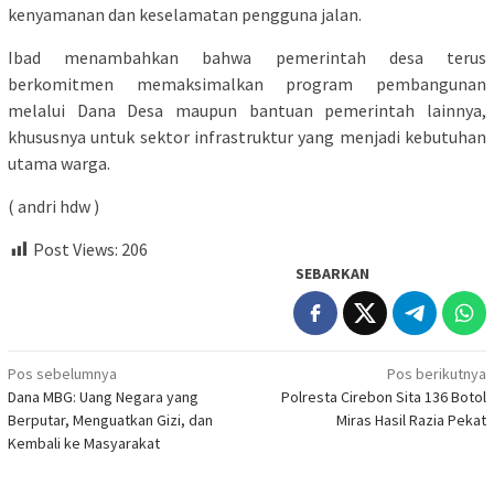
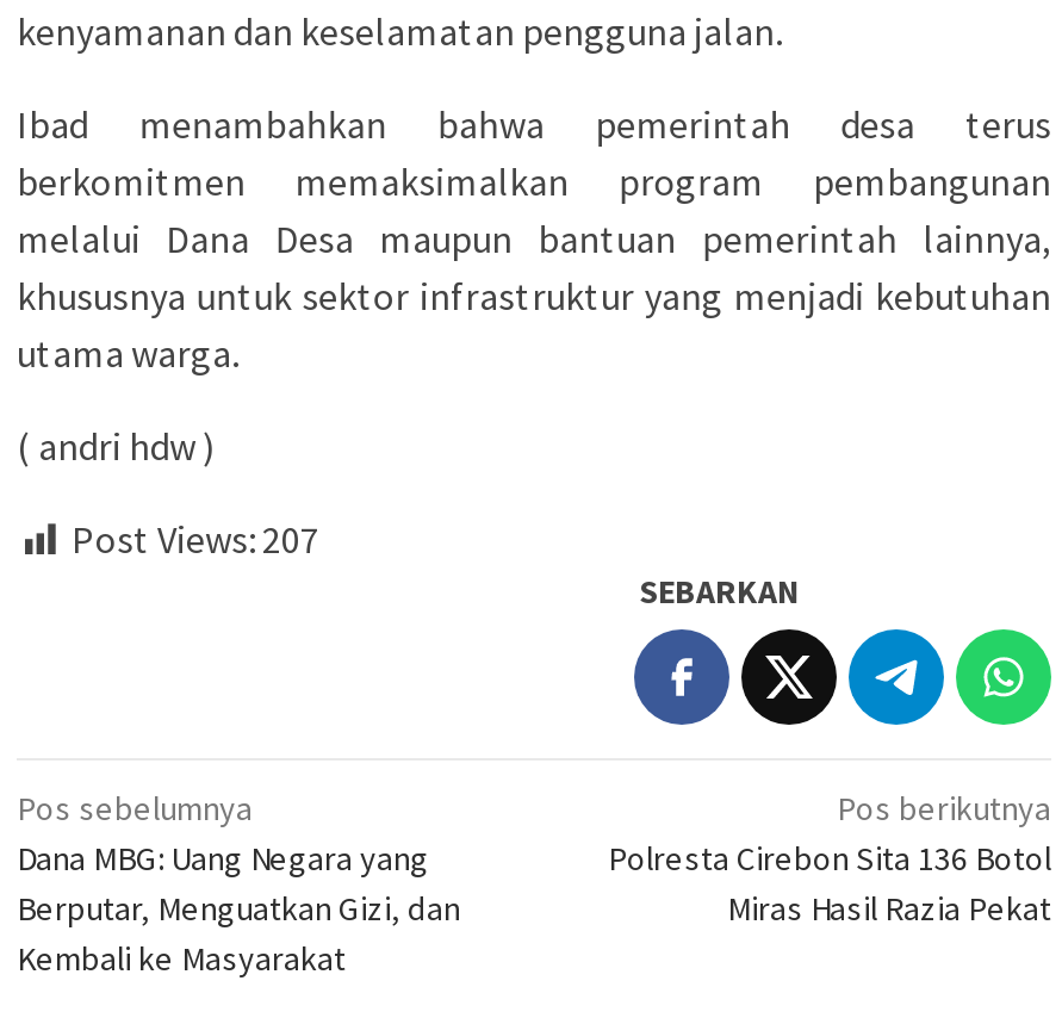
[33,238,148,260] Post Views: 206 -> [72,514,319,562] Post Views: 207

